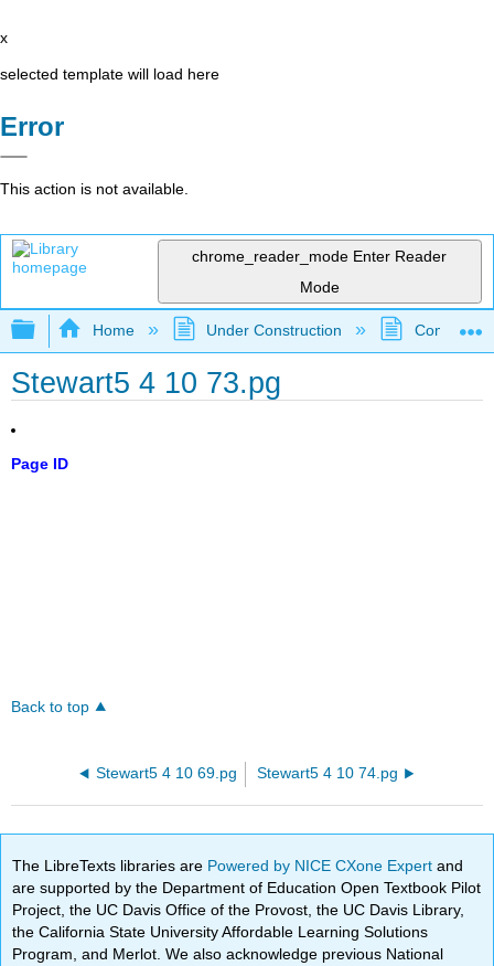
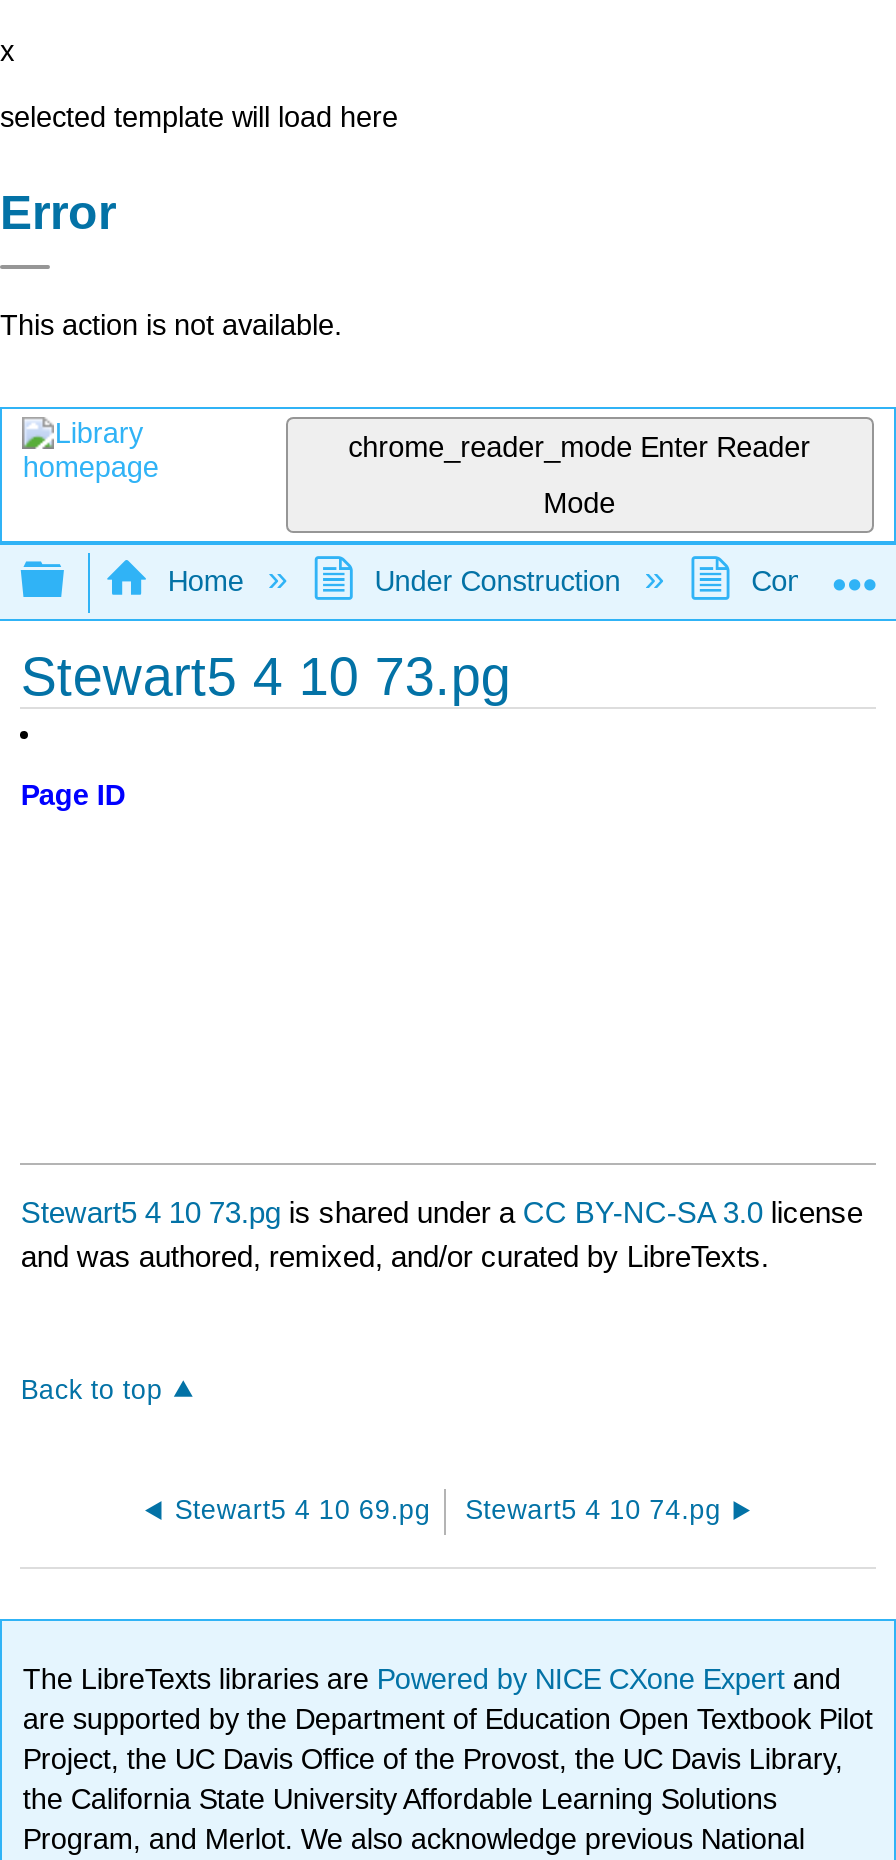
none -> [21,1196,863,1274] Stewart5 4 10 73.pg is shared under a CC BY-NC-SA 3.0 license | and was authored, remixed, and/or curated by LibreTexts.

